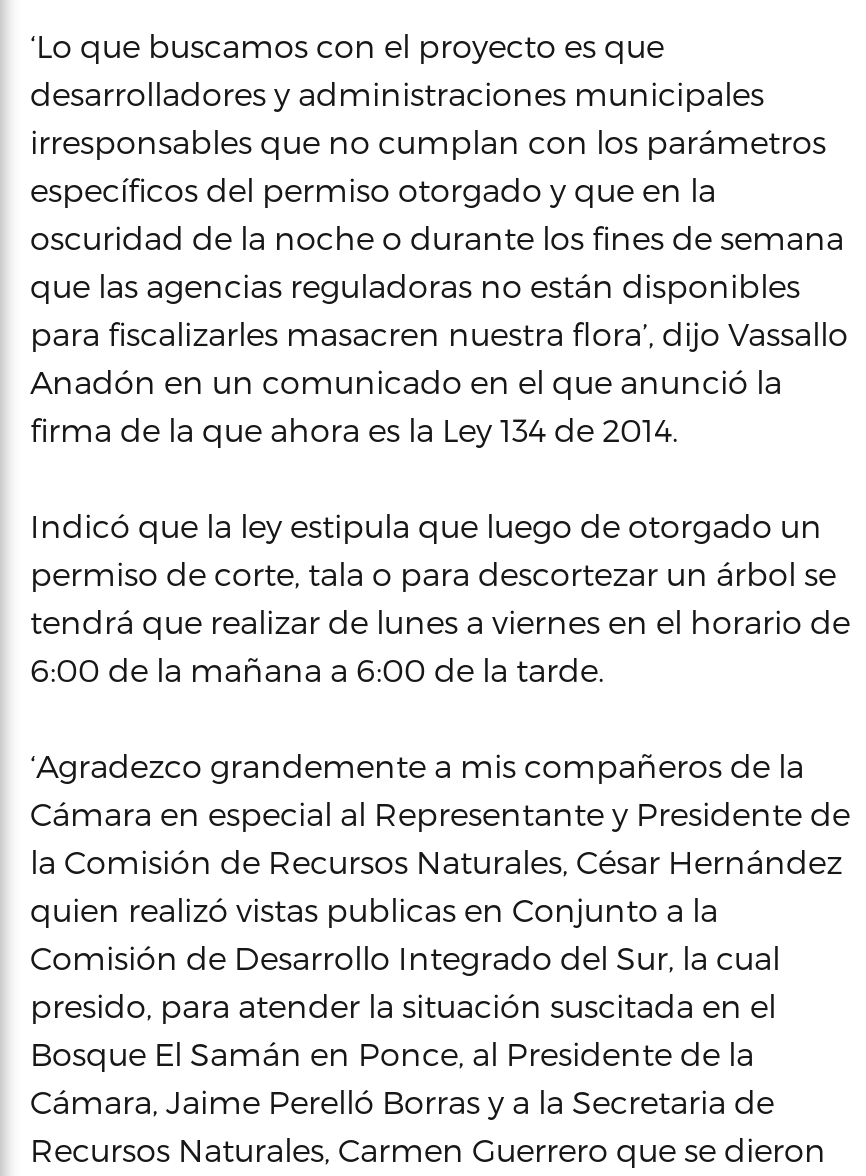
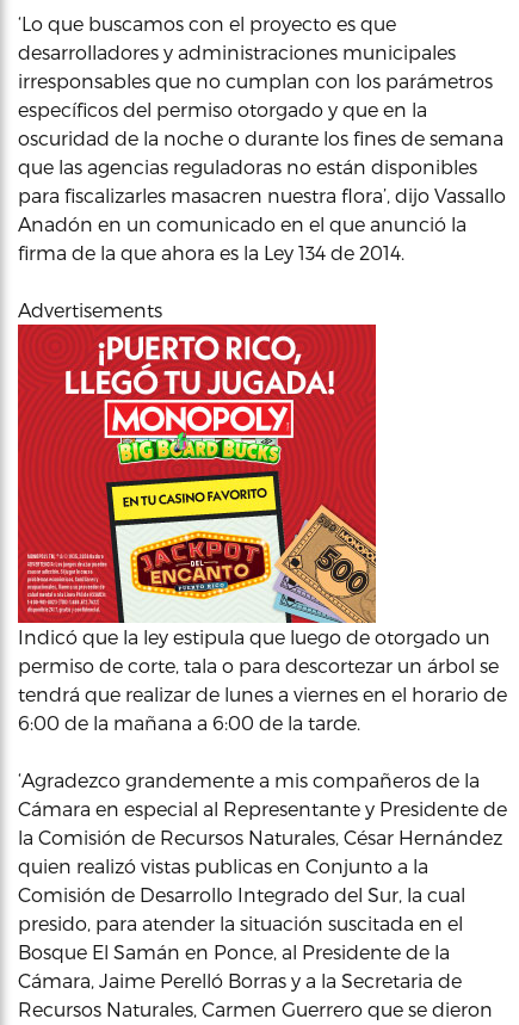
none -> [17,323,377,623] [image]
none -> [18,298,162,321] Advertisements

